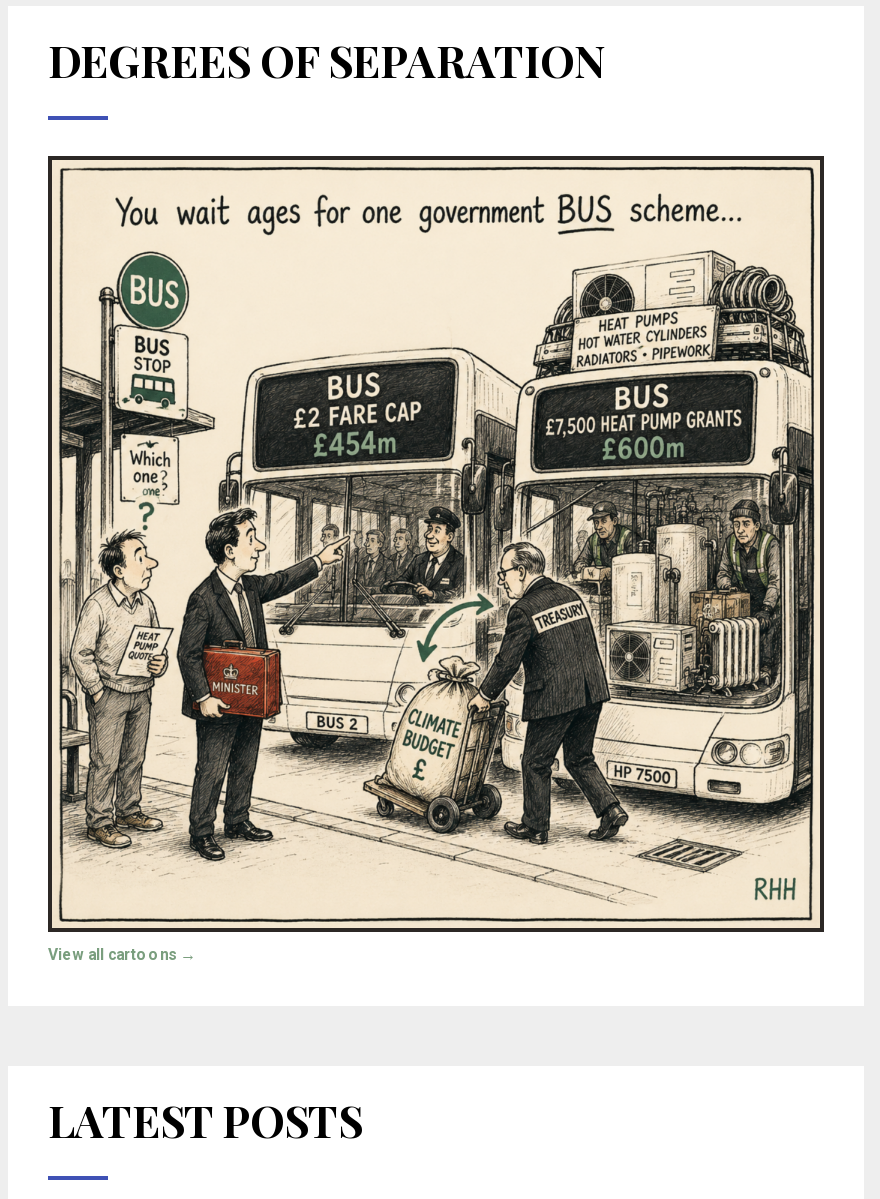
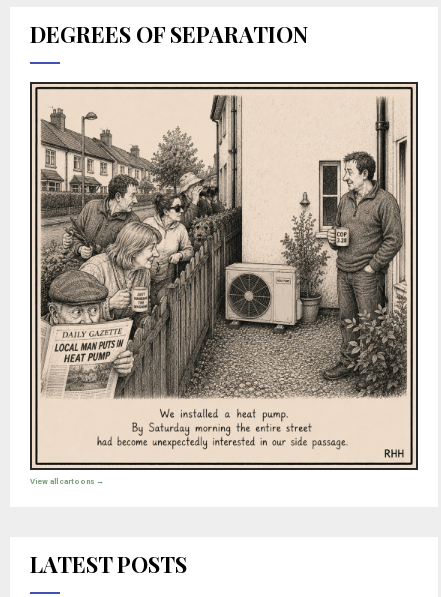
[58,164,814,922] [image] -> [34,86,413,465] [image]

